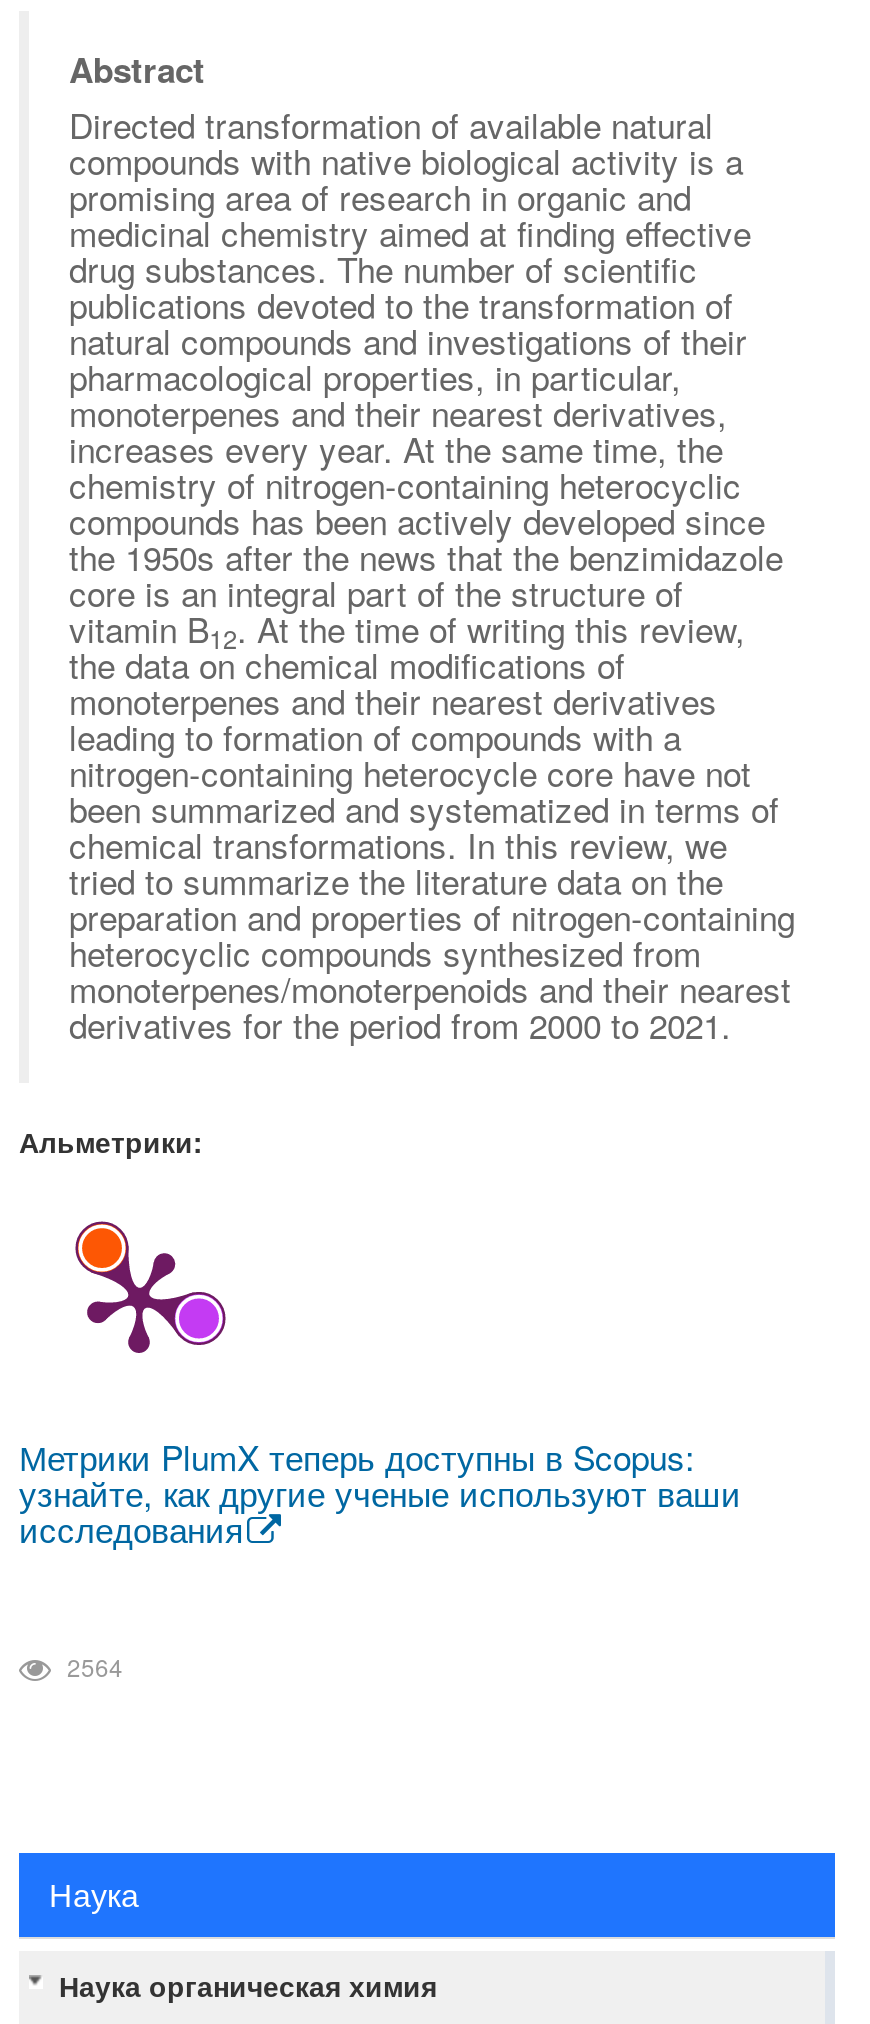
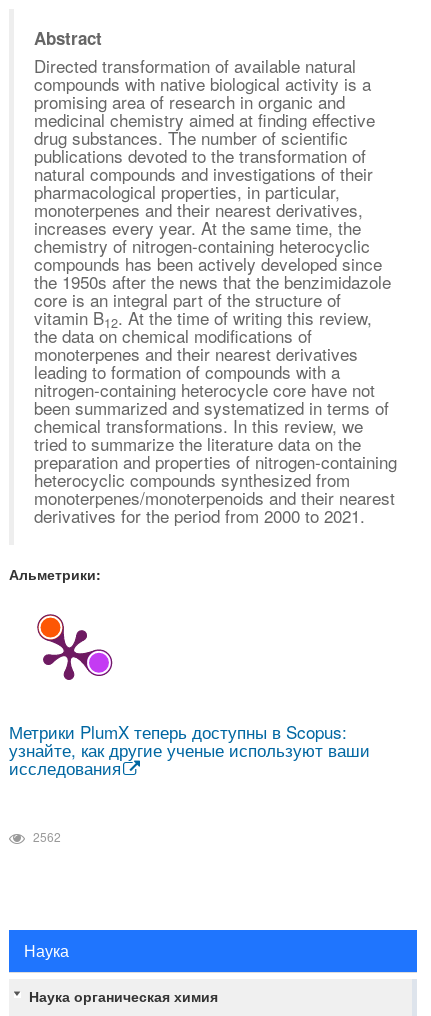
[67,1649,123,1683] 2564 -> [33,828,61,845] 2562

